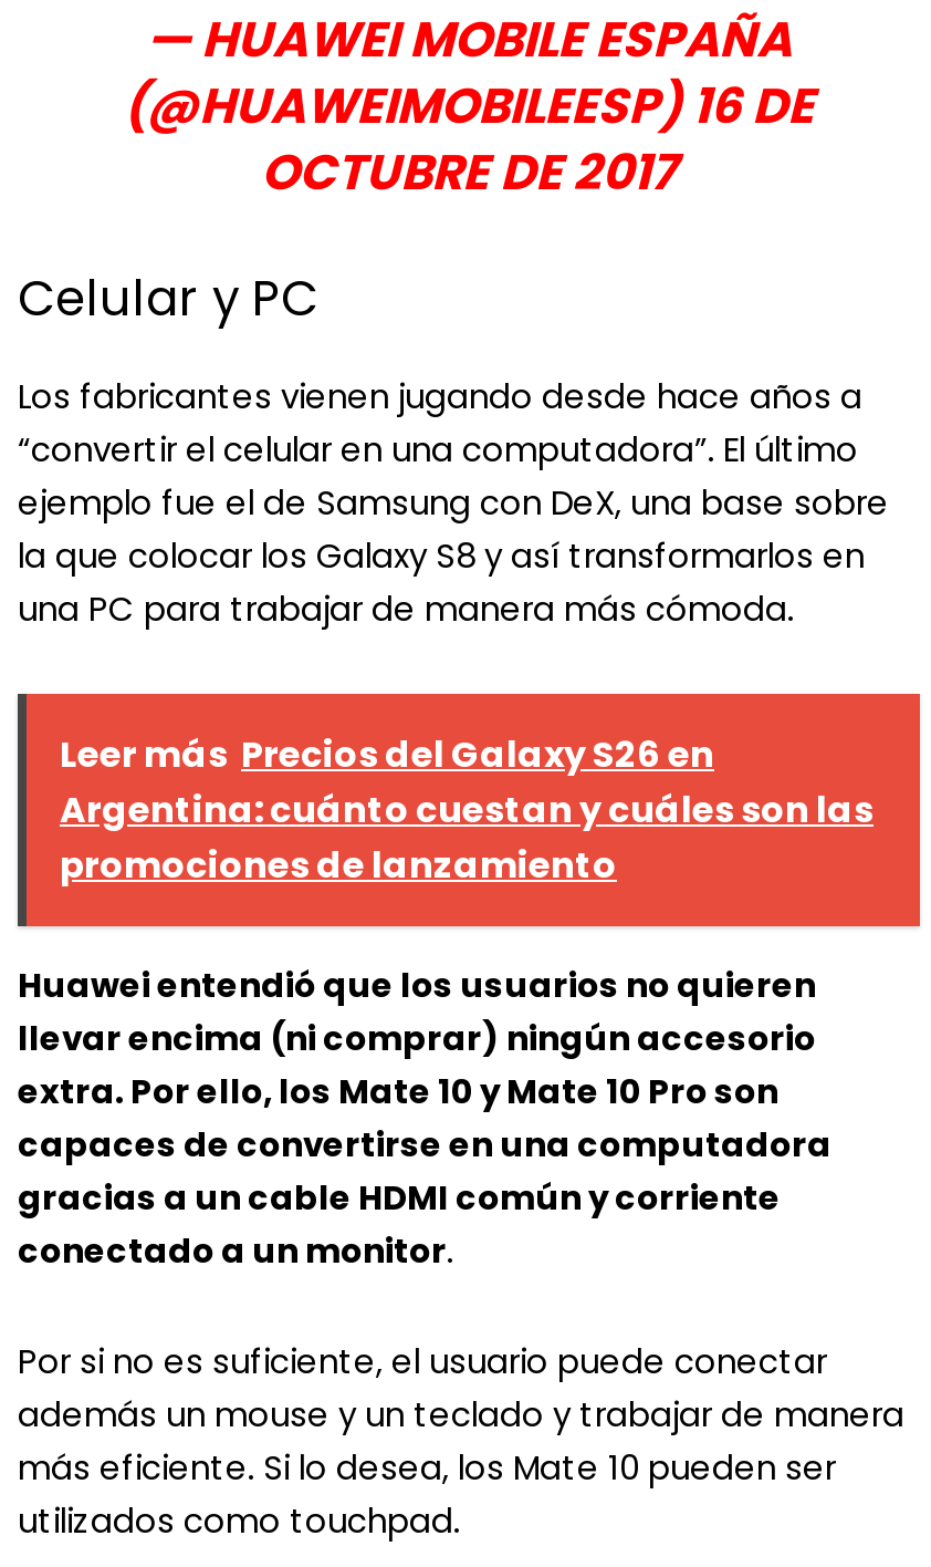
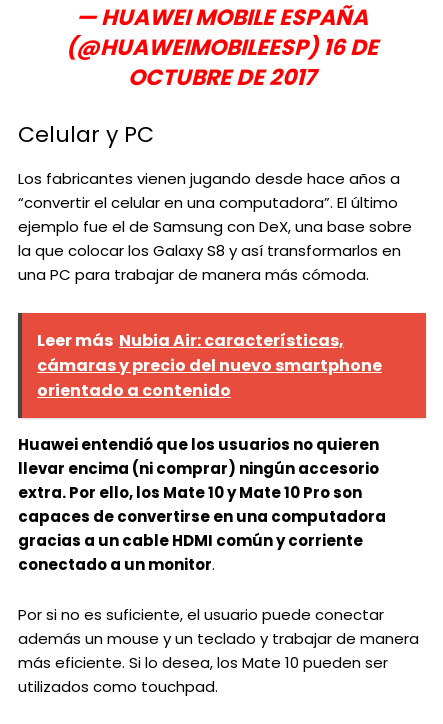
[60,729,874,890] Leer más Precios del Galaxy S26 en | Argentina: cuánto cuestan y cuáles son las | promociones de lanzamiento -> [37,329,382,402] Leer más Nubia Air: características, | cámaras y precio del nuevo smartphone | orientado a contenido

